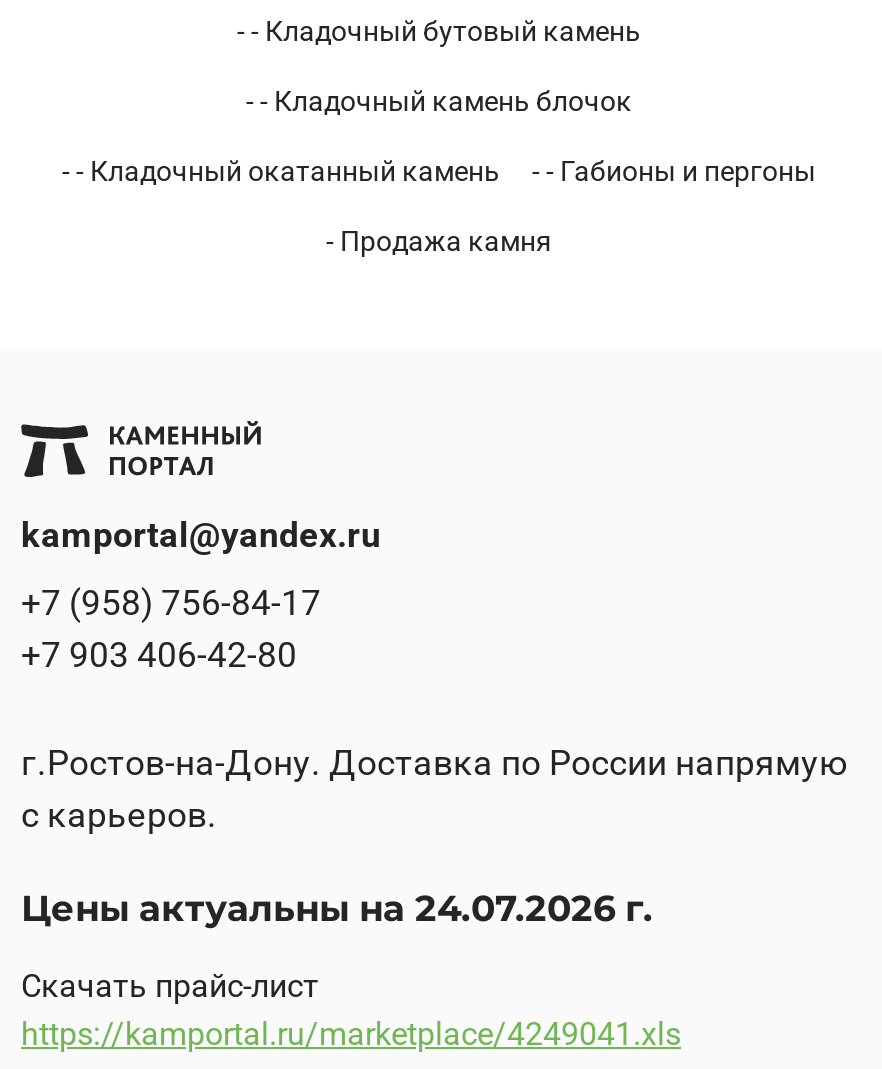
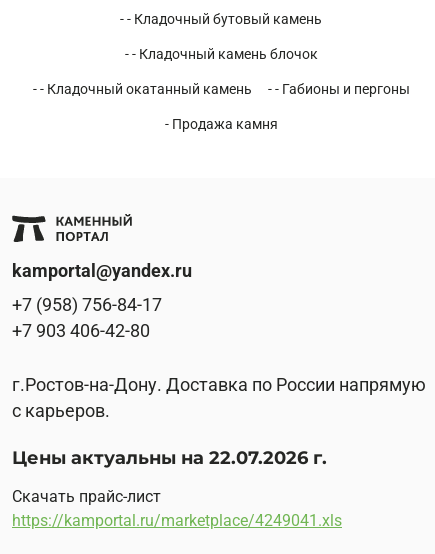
[21,886,653,930] Цены актуальны на 24.07.2026 г. -> [12,447,327,469] Цены актуальны на 22.07.2026 г.

